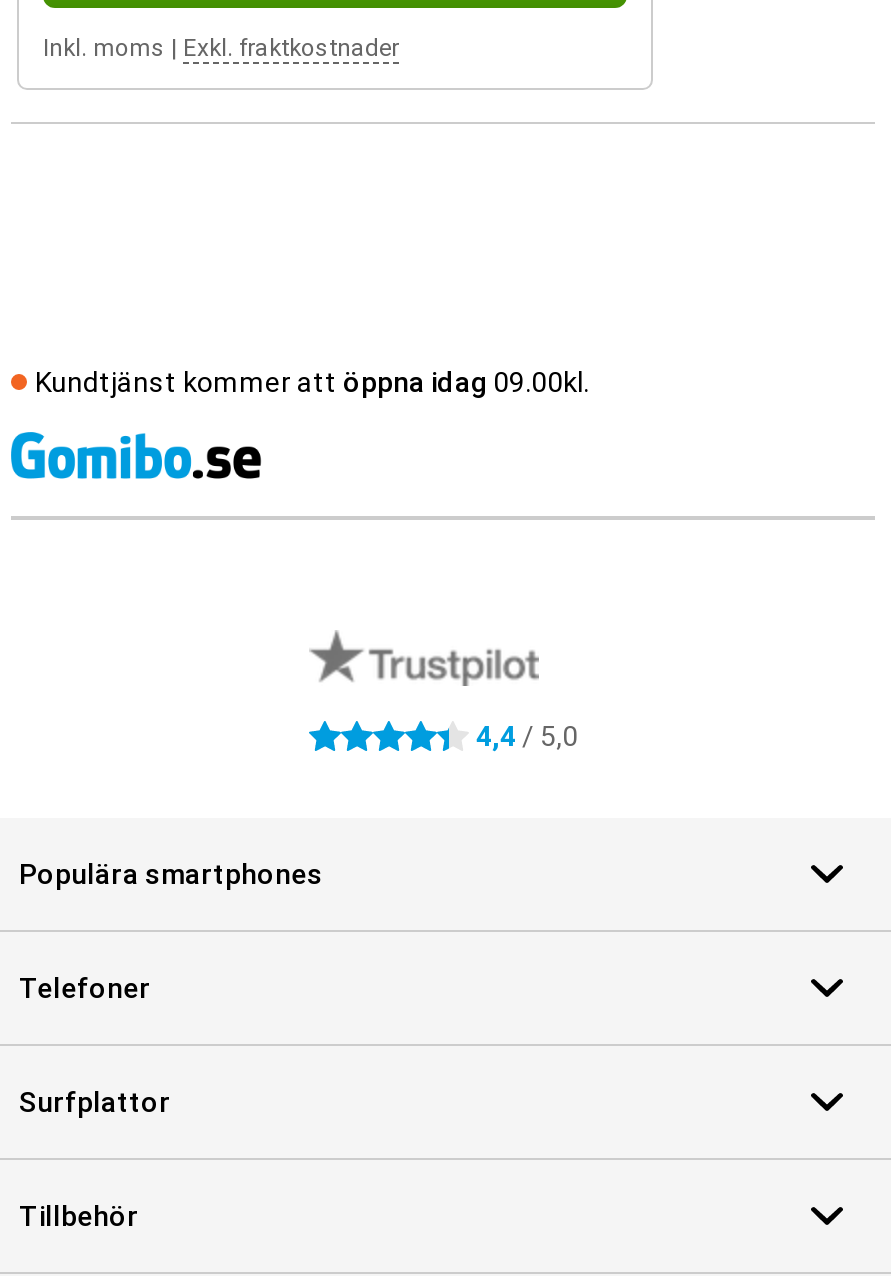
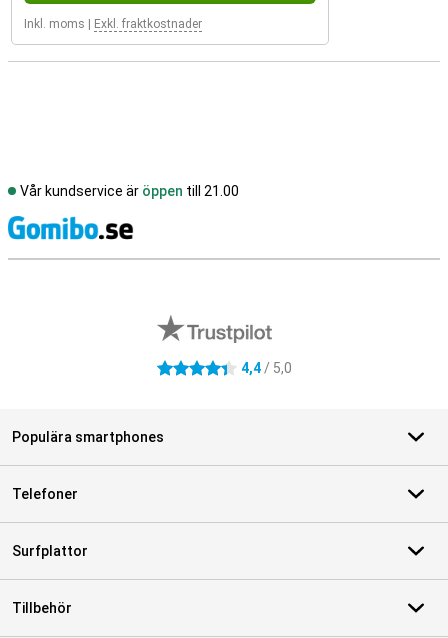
[35,366,589,398] Kundtjänst kommer att öppna idag 09.00kl. -> [20,183,239,199] Vår kundservice är öppen till 21.00

